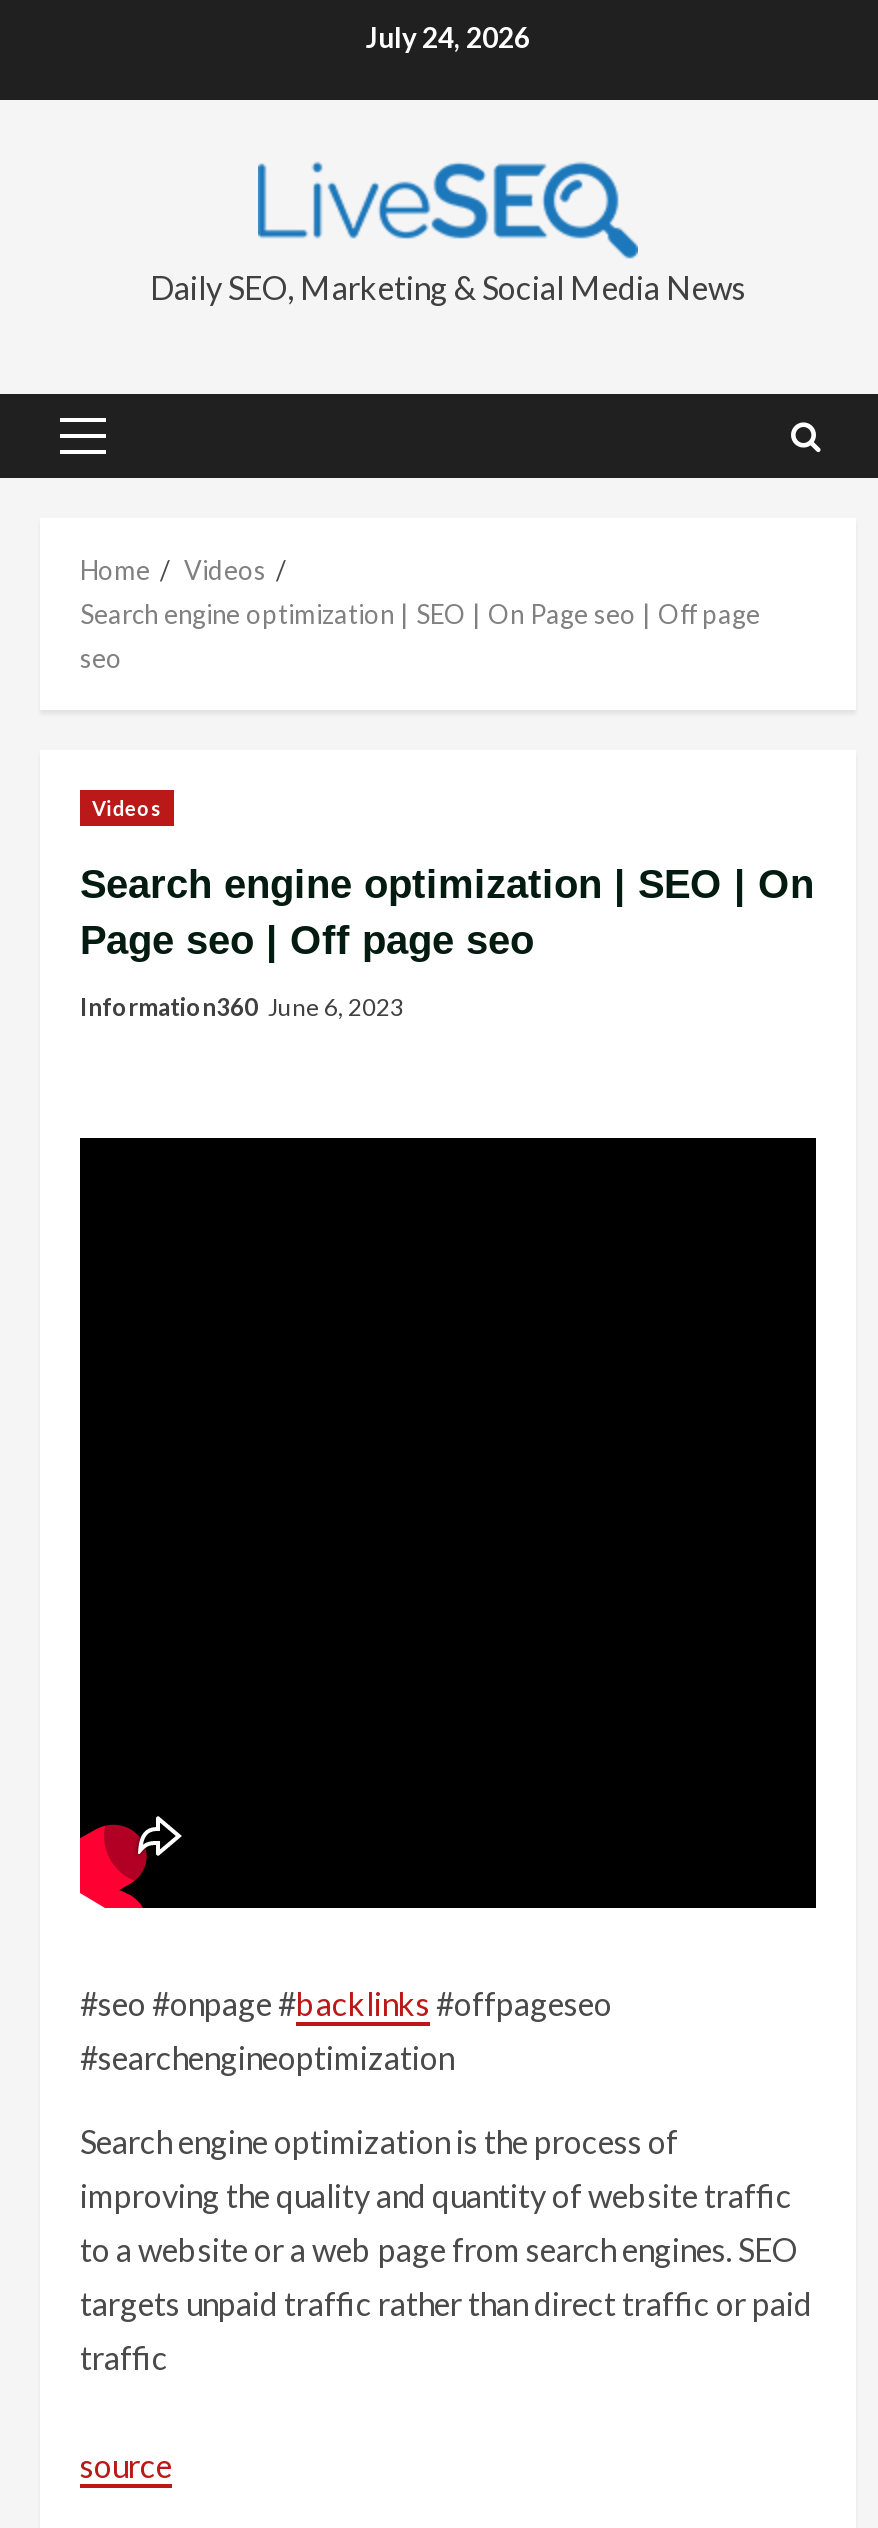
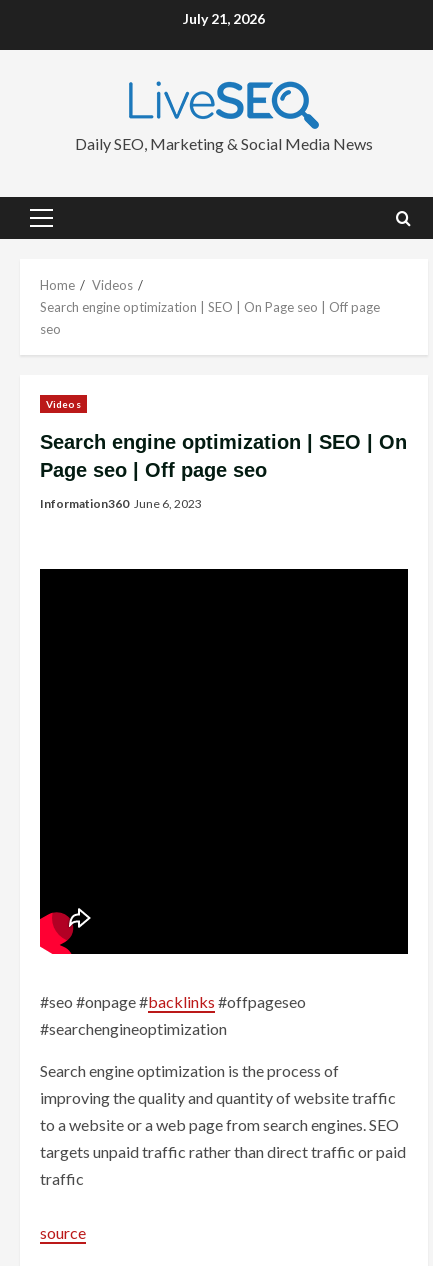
[366,19,530,53] July 24, 2026 -> [183,9,265,26] July 21, 2026

